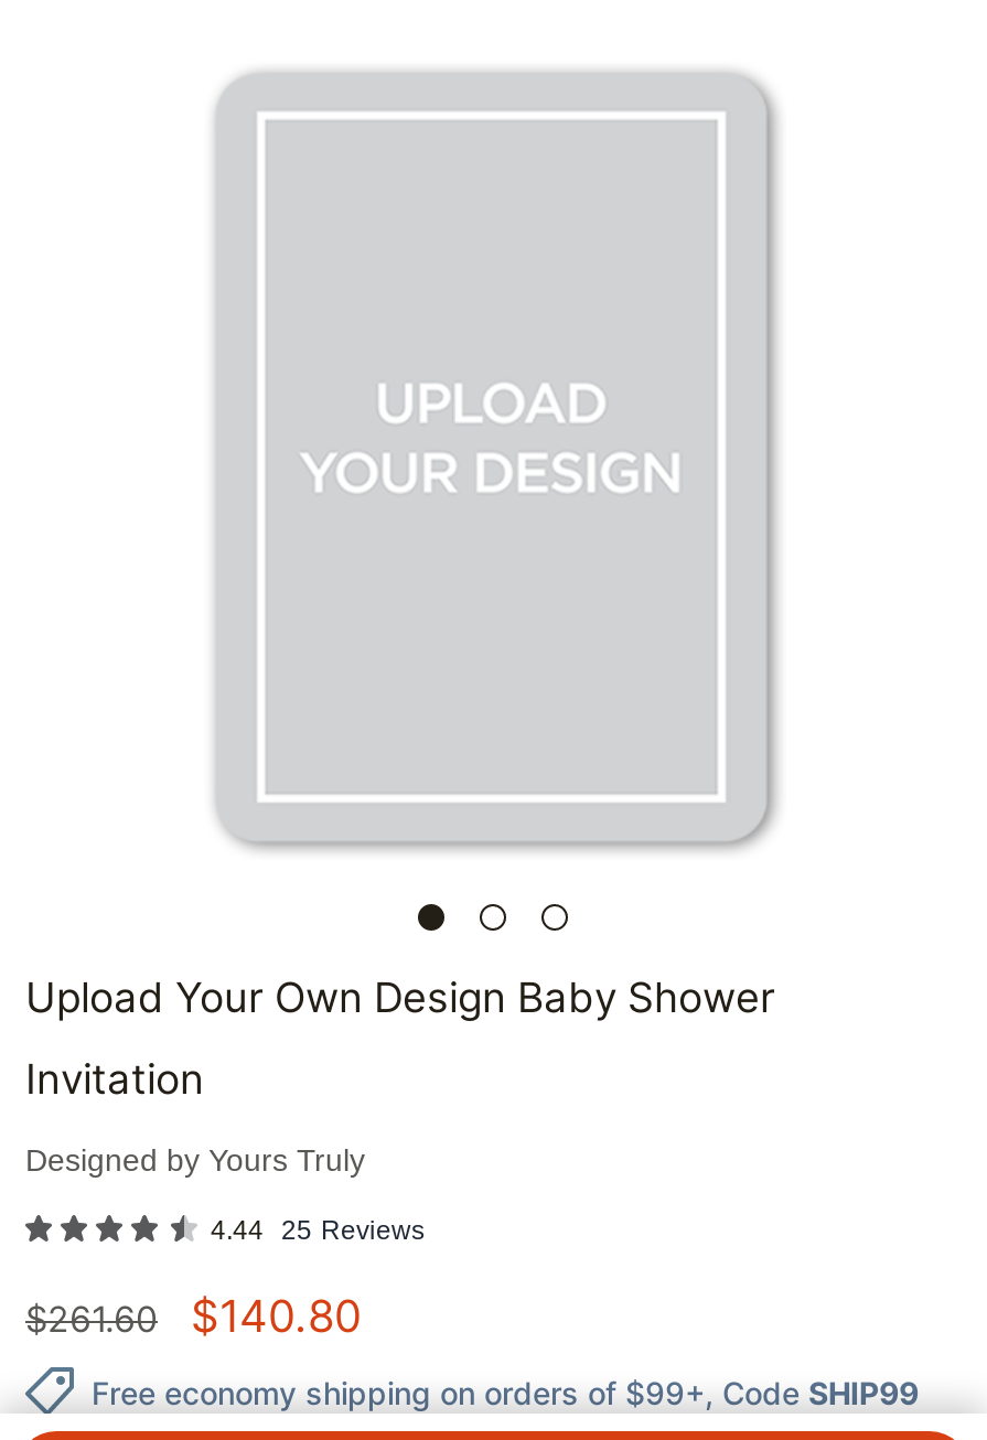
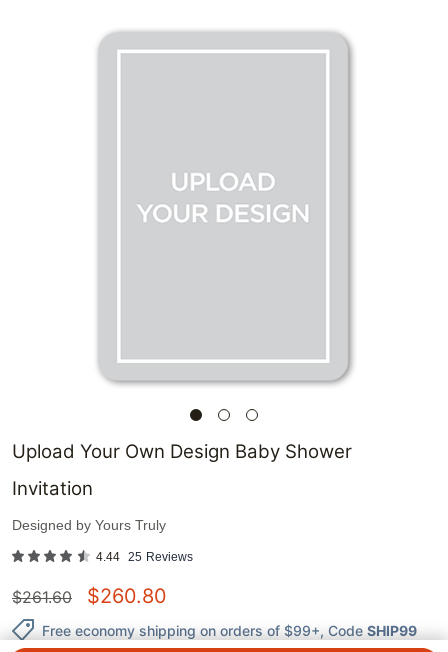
[191,1291,363,1344] $140.80 -> [87,584,167,608] $260.80

